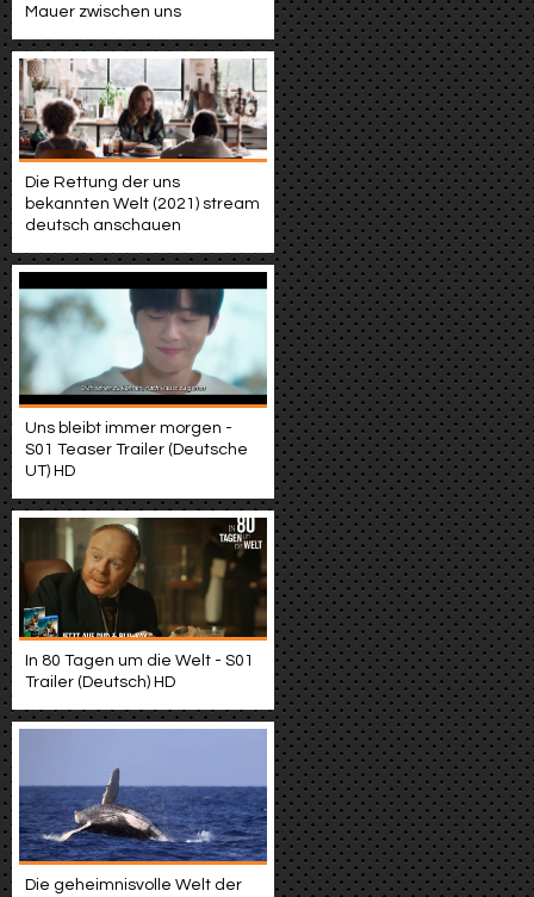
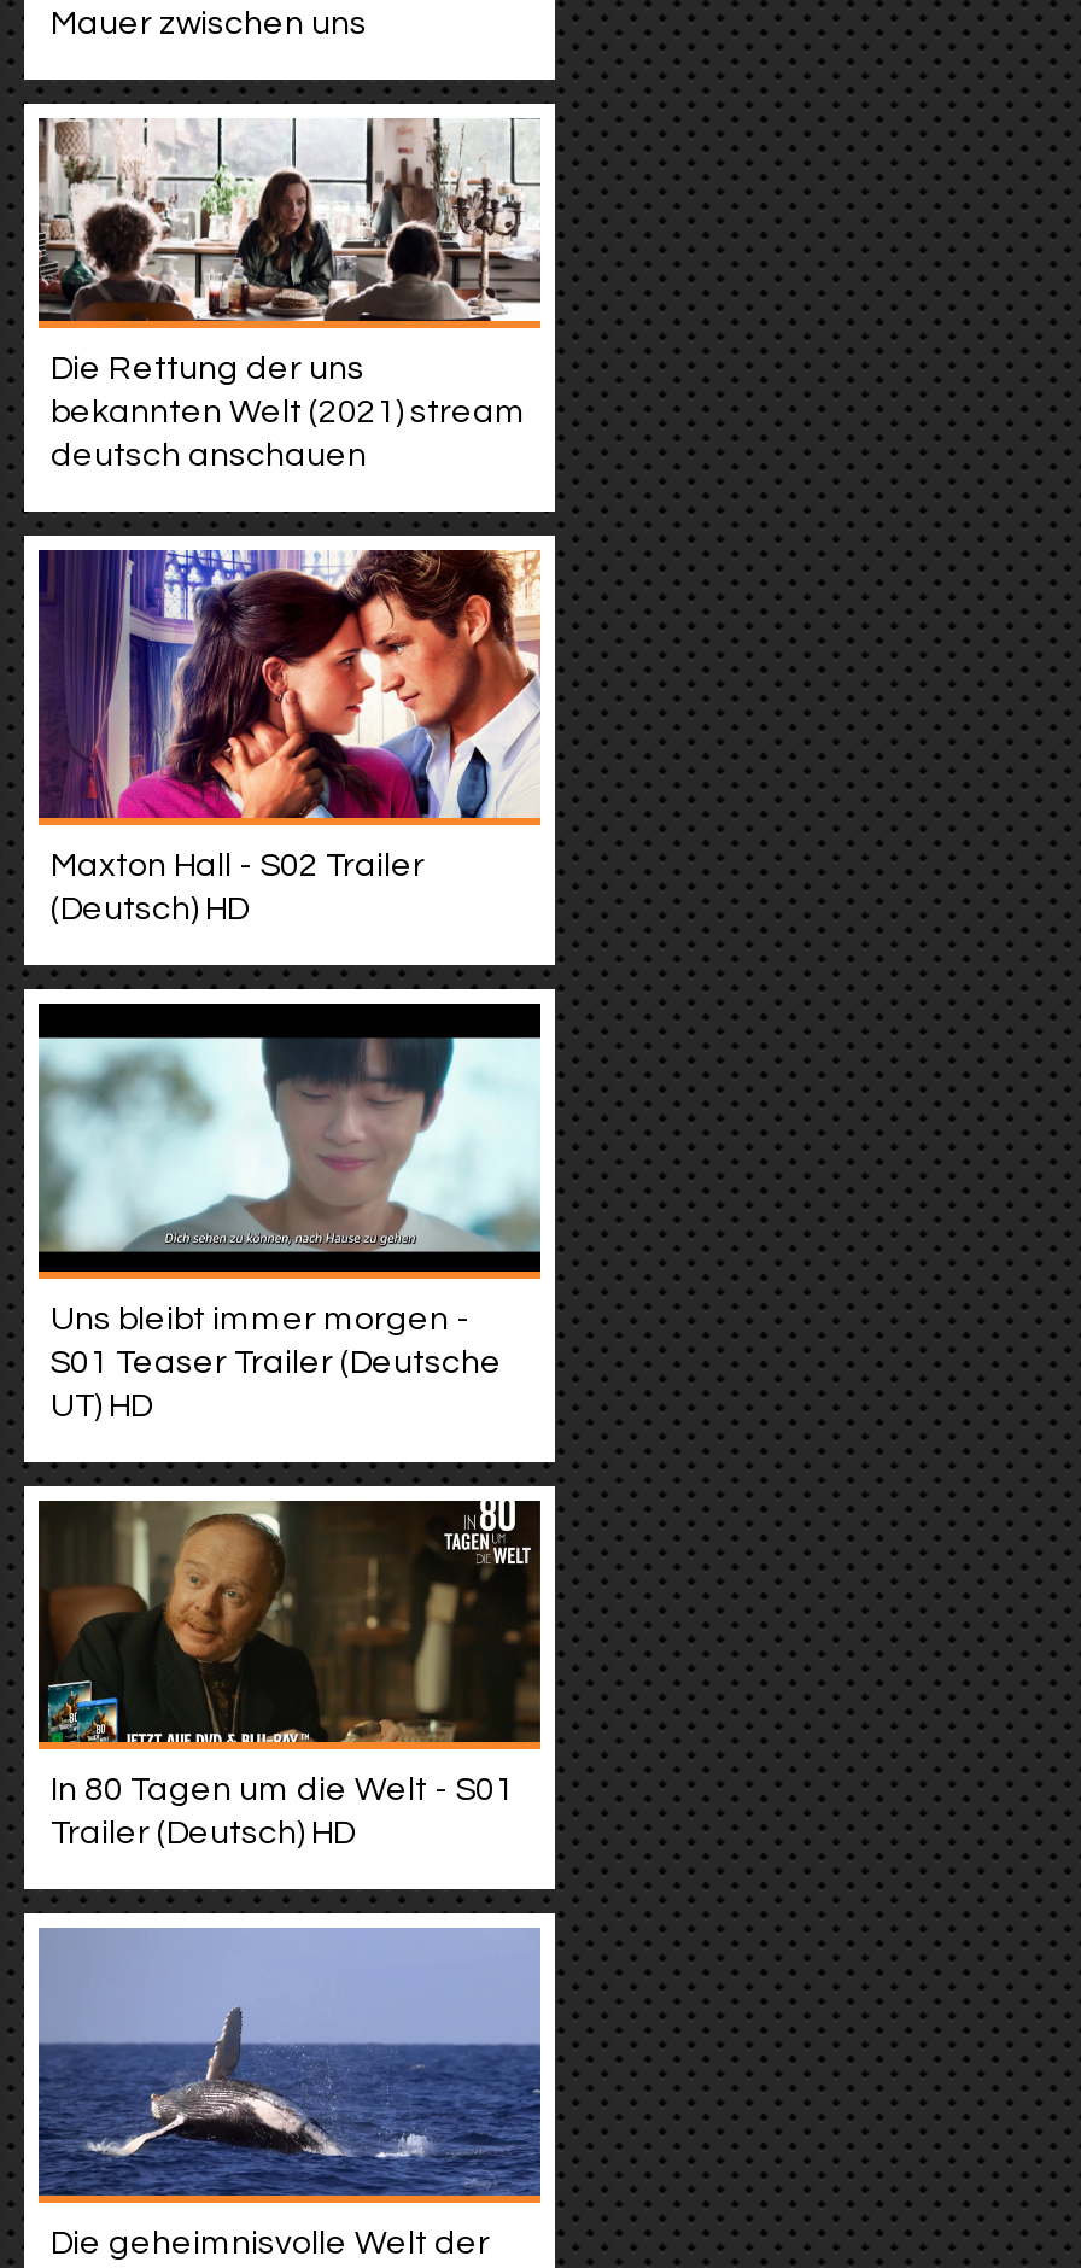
none -> [39,548,540,927] [image] | Maxton Hall - S02 Trailer | (Deutsch) HD

